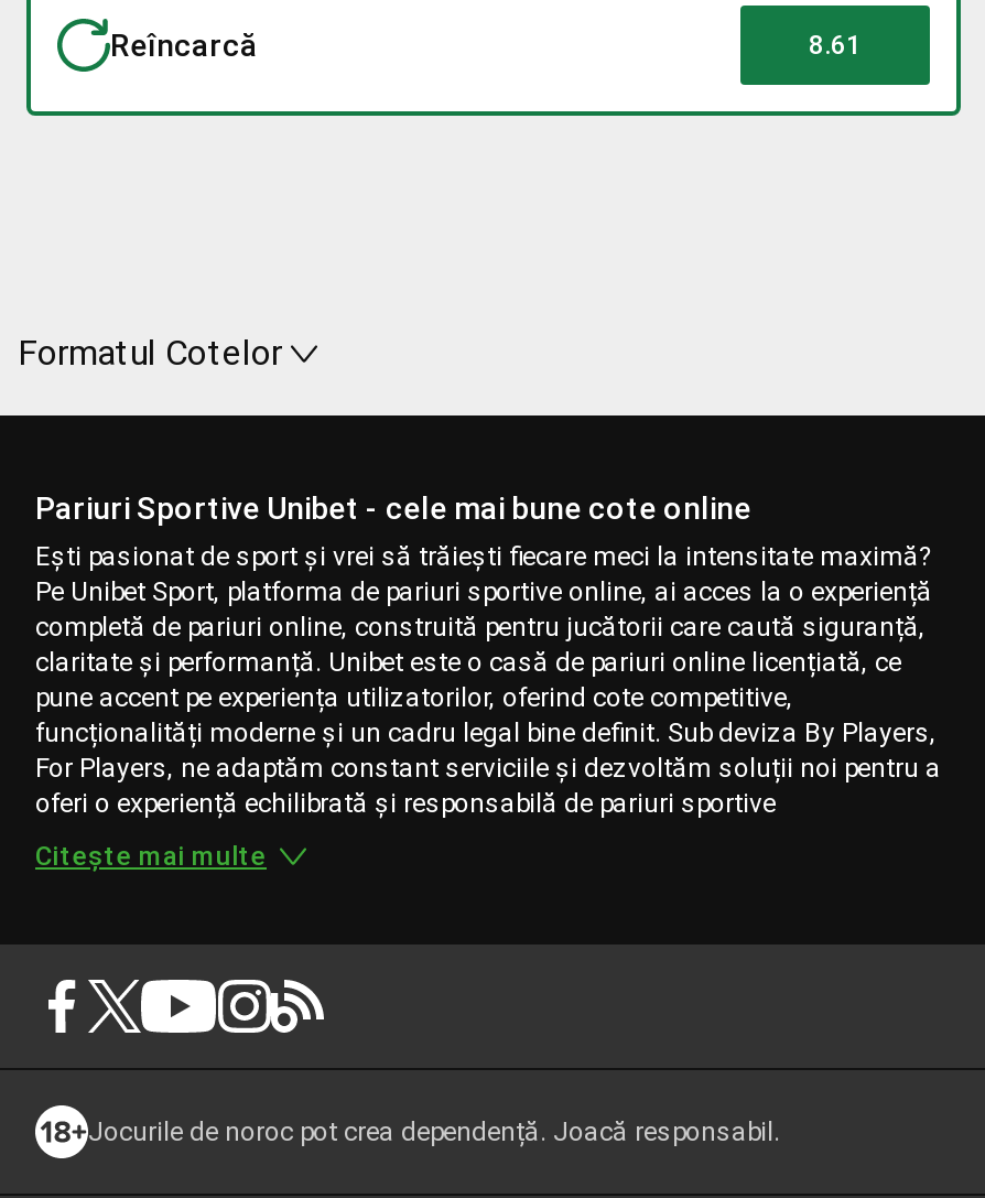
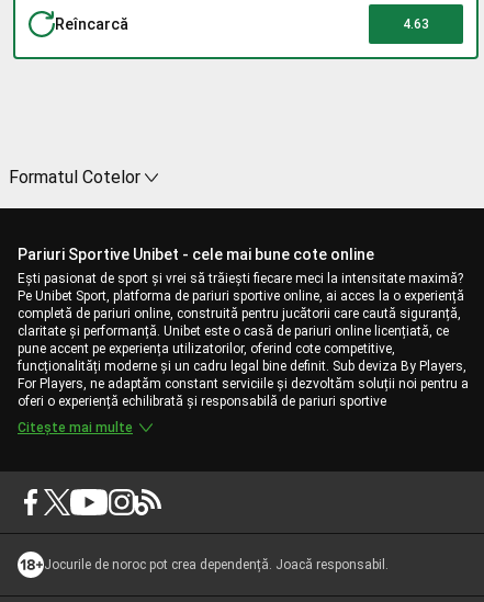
[809,30,862,61] 8.61 -> [403,16,429,32] 4.63

